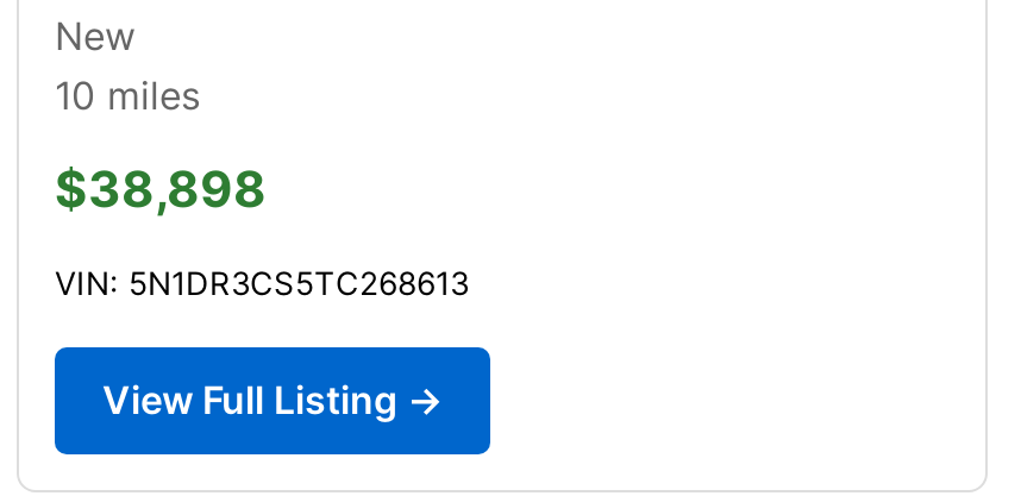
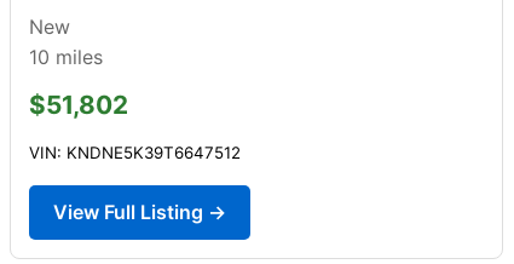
[55,159,267,219] $38,898 -> [29,89,128,120] $51,802
[55,264,469,302] VIN: 5N1DR3CS5TC268613 -> [29,143,241,162] VIN: KNDNE5K39T6647512

